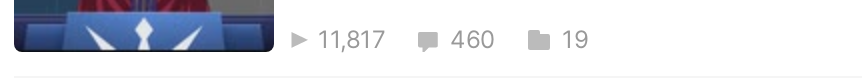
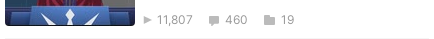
[318,24,386,54] 11,817 -> [157,12,193,27] 11,807

